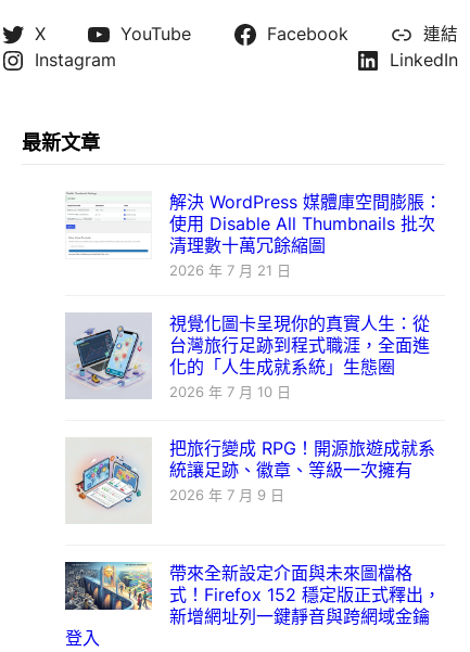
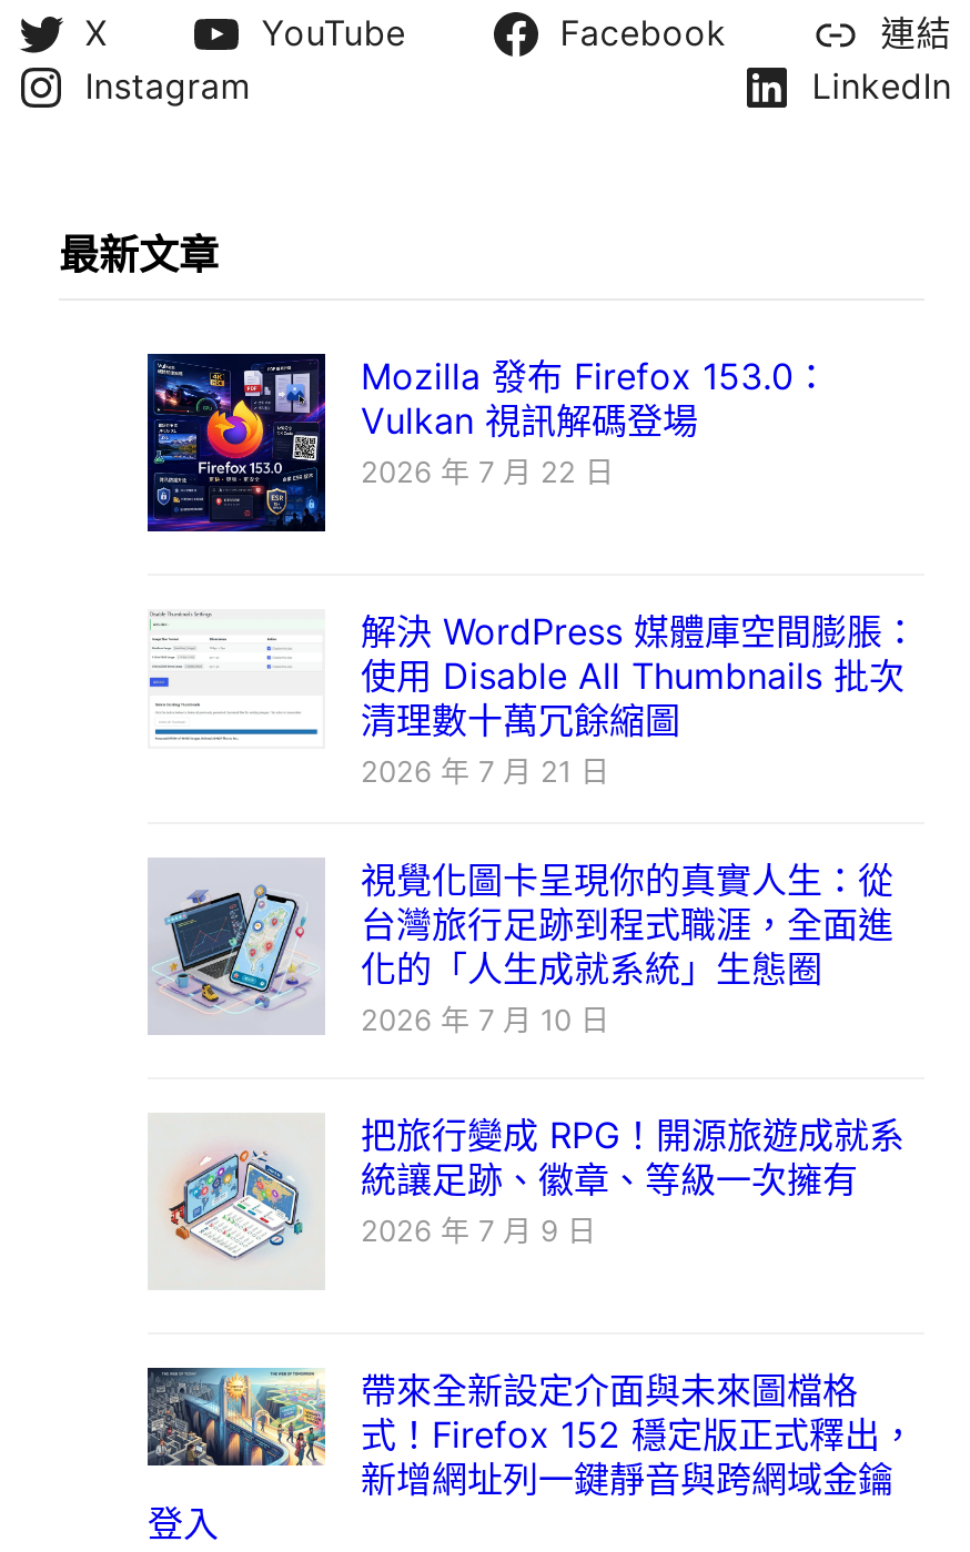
none -> [145,352,829,534] [image] | Mozilla 發布 Firefox 153.0： | Vulkan 視訊解碼登場 | 2026 年 7 月 22 日

